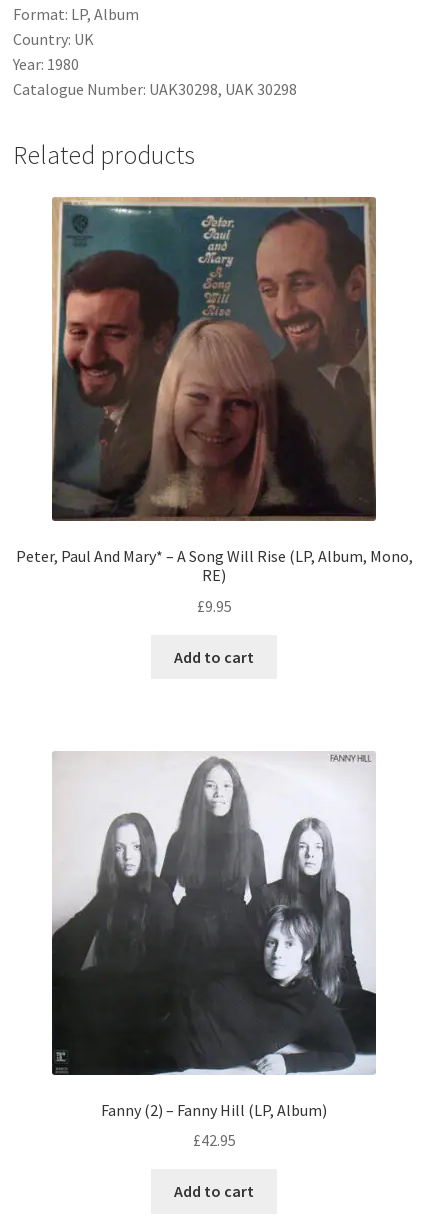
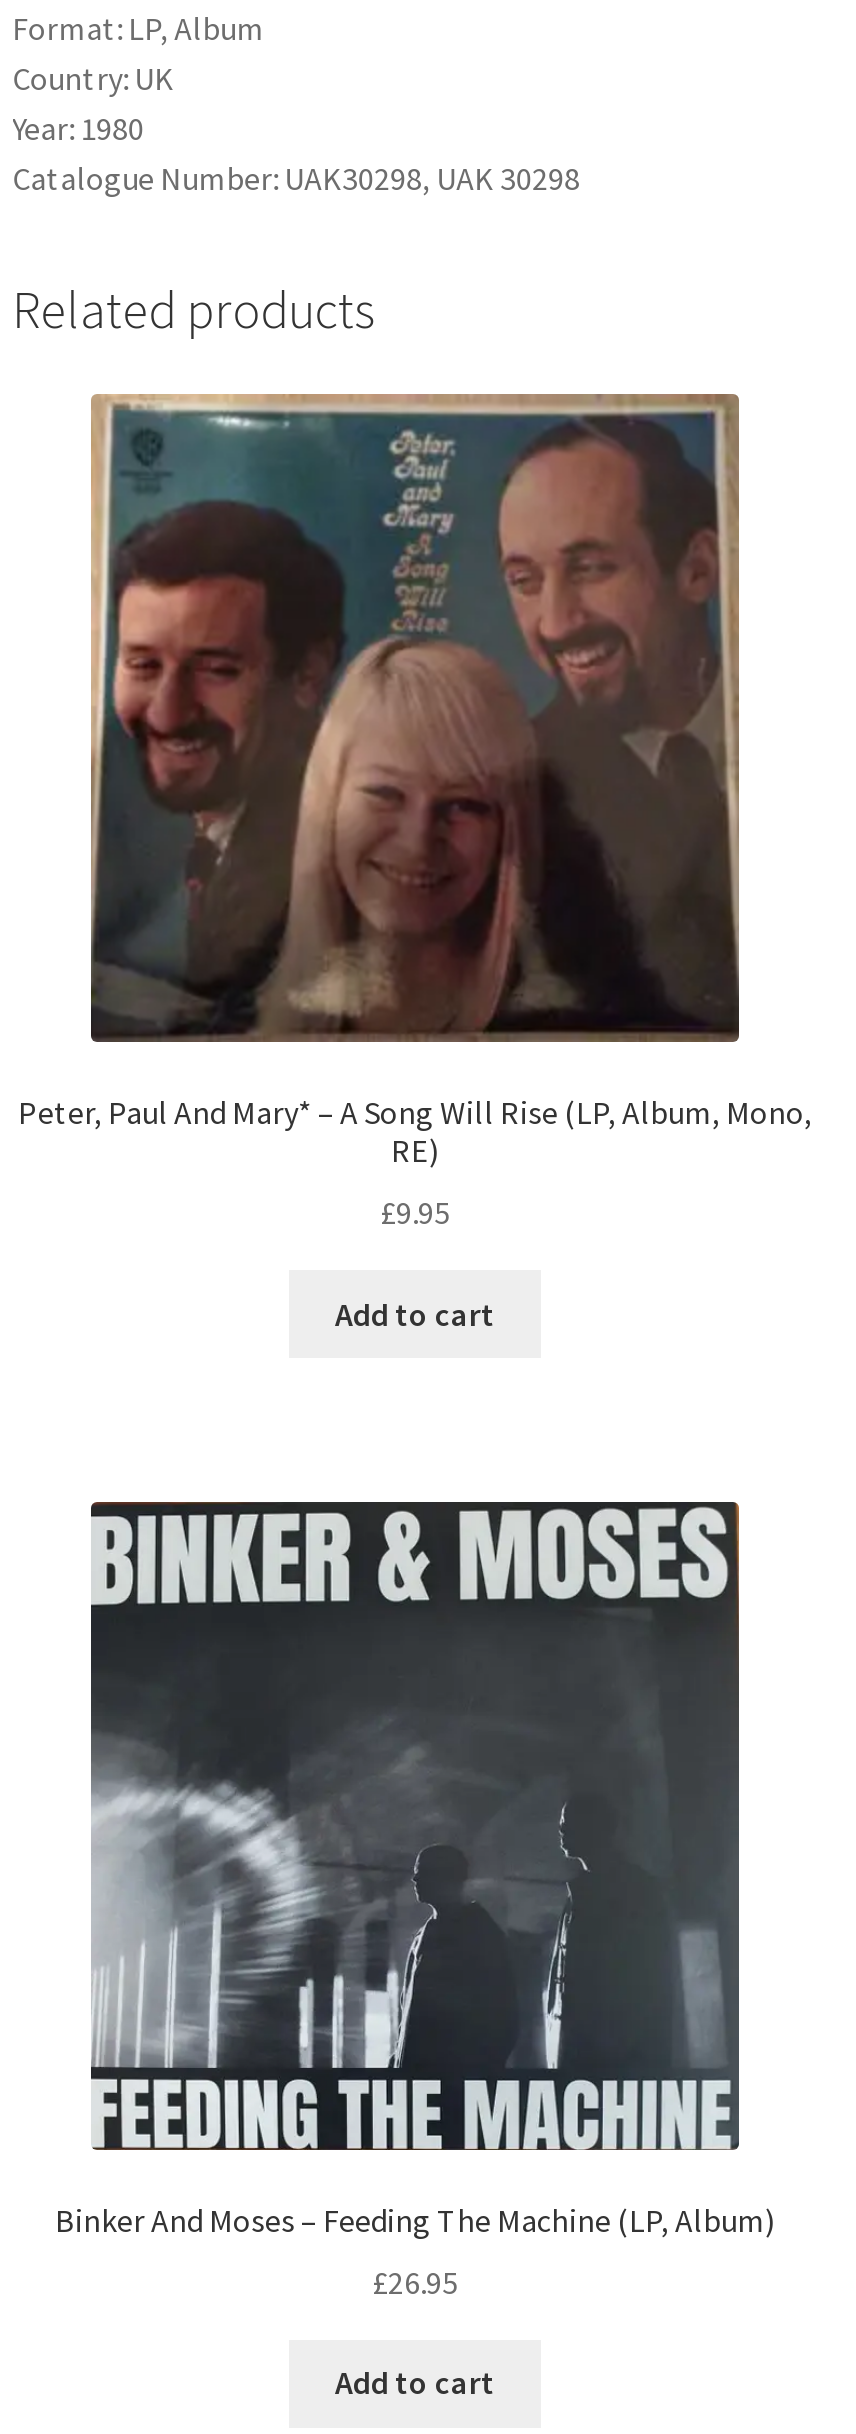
[51,751,376,1120] [image] | Fanny (2) – Fanny Hill (LP, Album) -> [55,1500,775,2240] [image] | Binker And Moses – Feeding The Machine (LP, Album)
[192,1130,235,1150] £42.95 -> [372,2261,458,2301] £26.95

